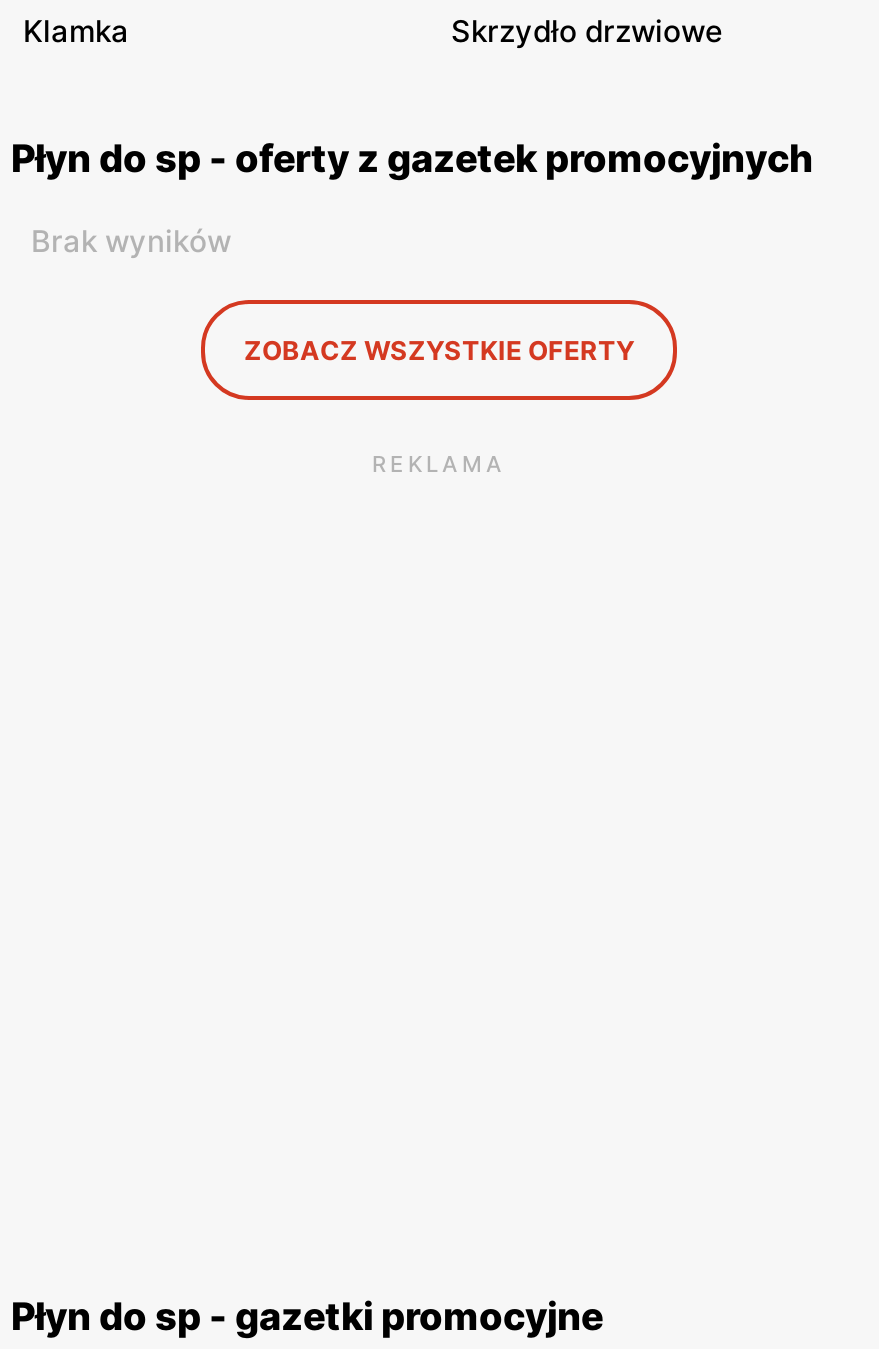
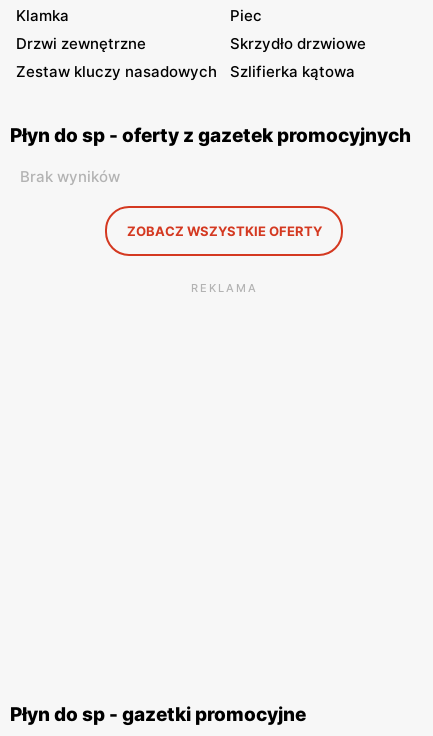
none -> [16,6,262,53] Piec | Drzwi zewnętrzne
none -> [16,62,355,81] Zestaw kluczy nasadowych | Szlifierka kątowa

